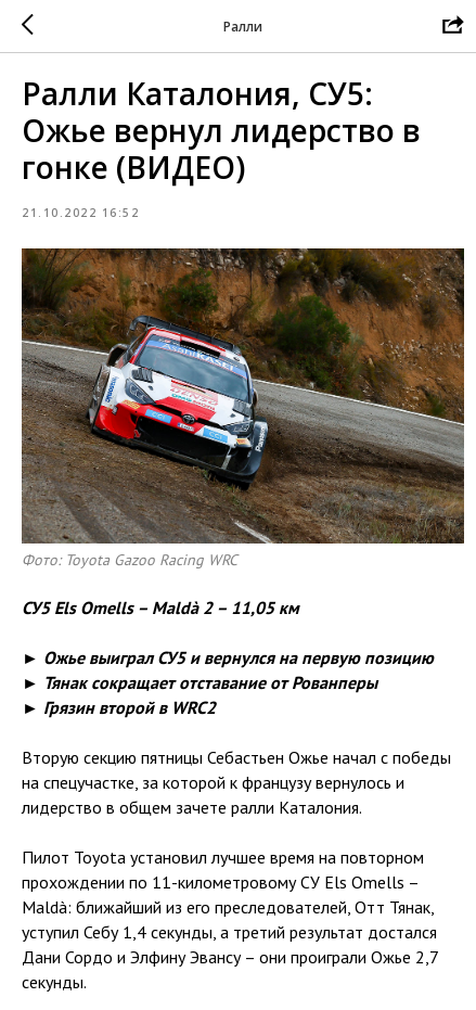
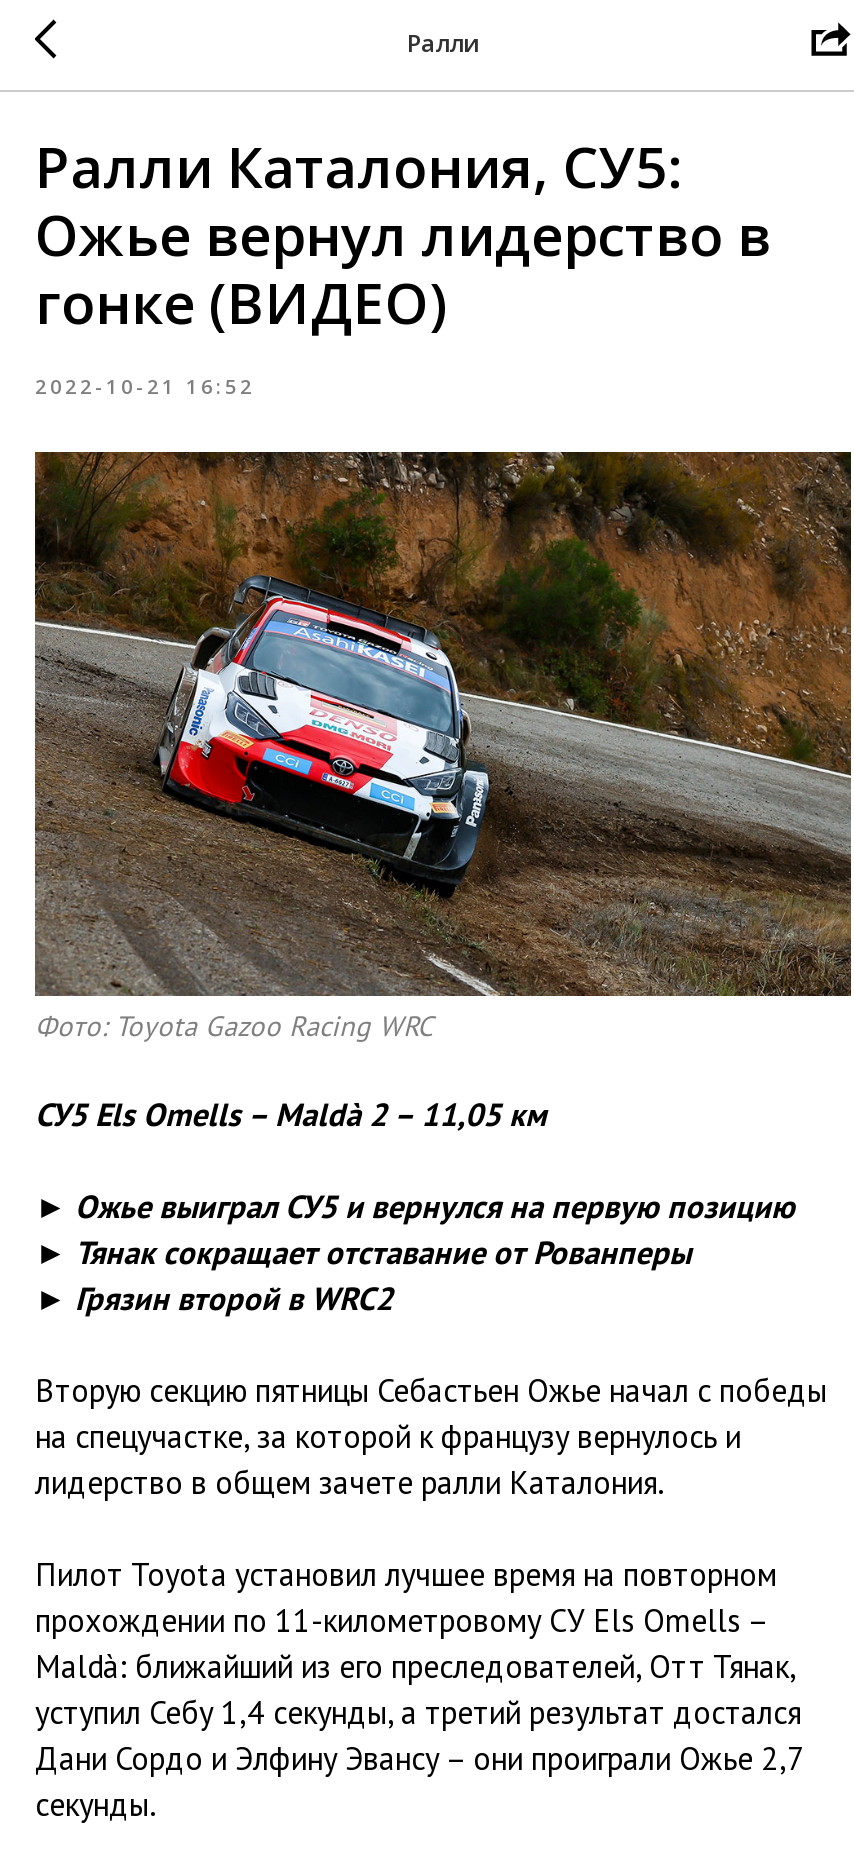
[22,205,139,220] 21.10.2022 16:52 -> [35,372,255,400] 2022-10-21 16:52

